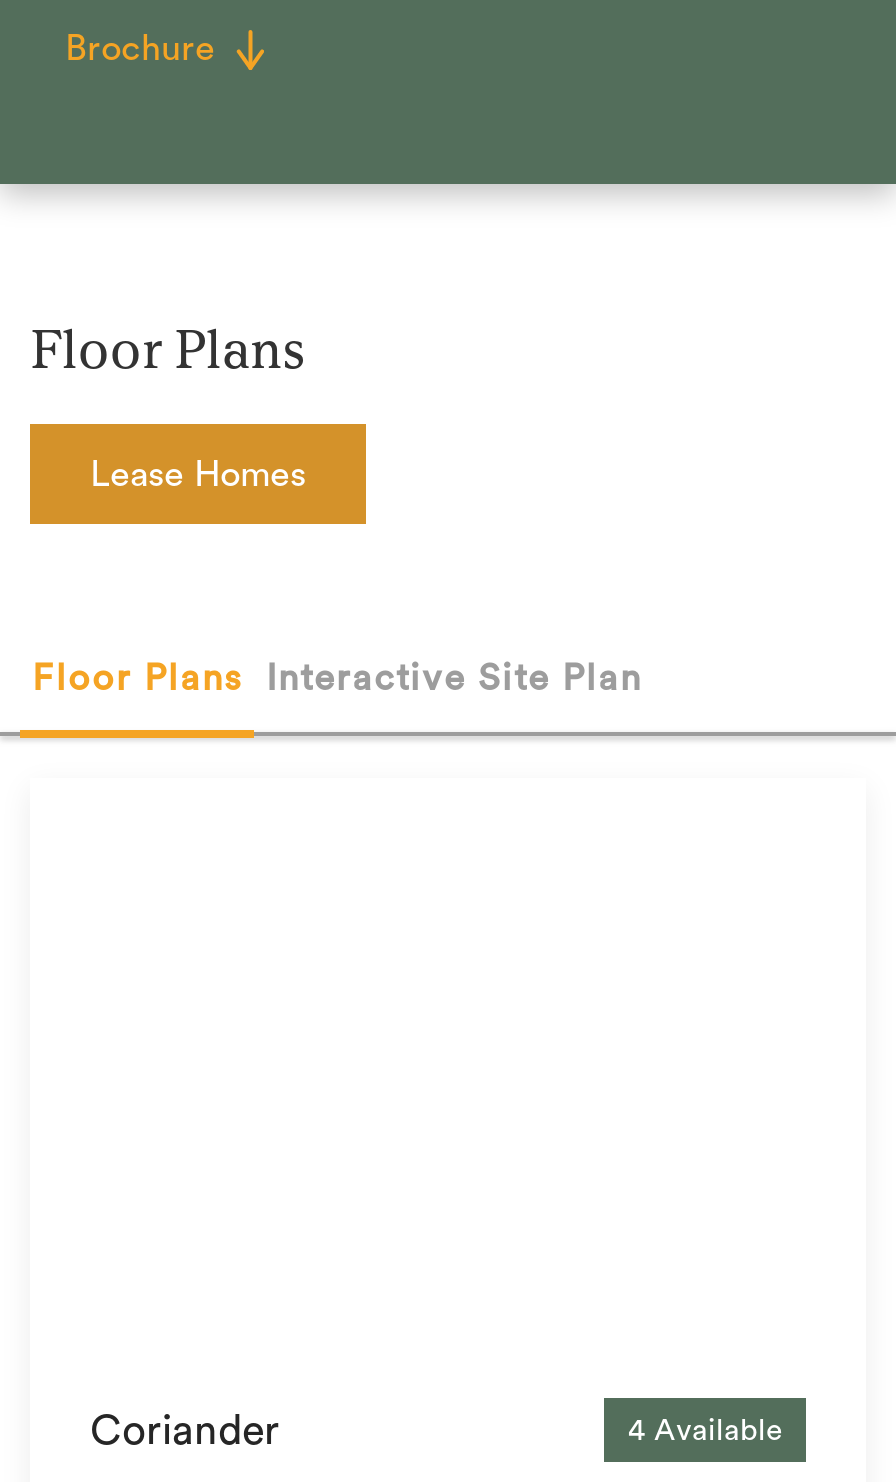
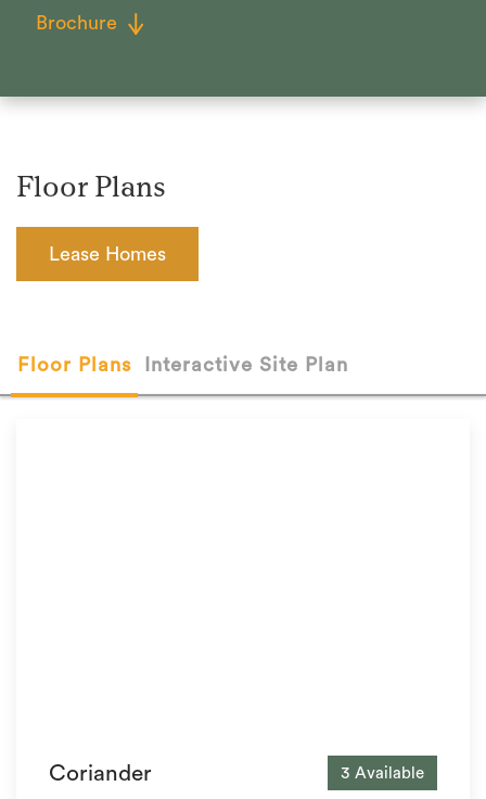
[628,1411,782,1447] 4 Available -> [341,763,424,782] 3 Available

